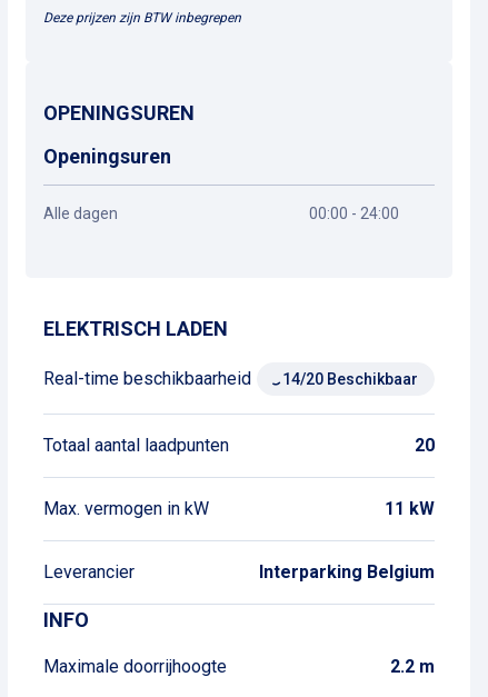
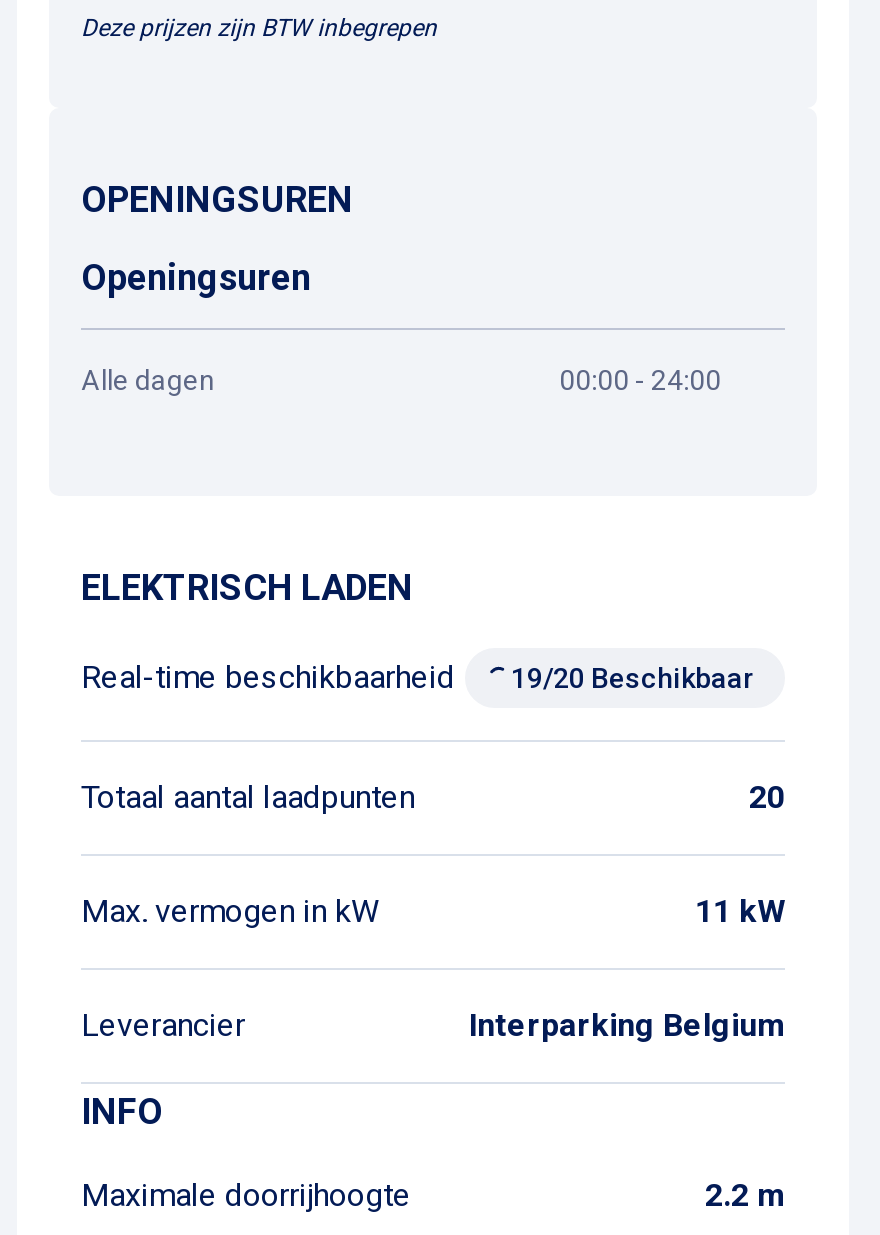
[43,368,418,389] Real-time beschikbaarheid 14/20 Beschikbaar -> [81,658,755,696] Real-time beschikbaarheid 19/20 Beschikbaar

